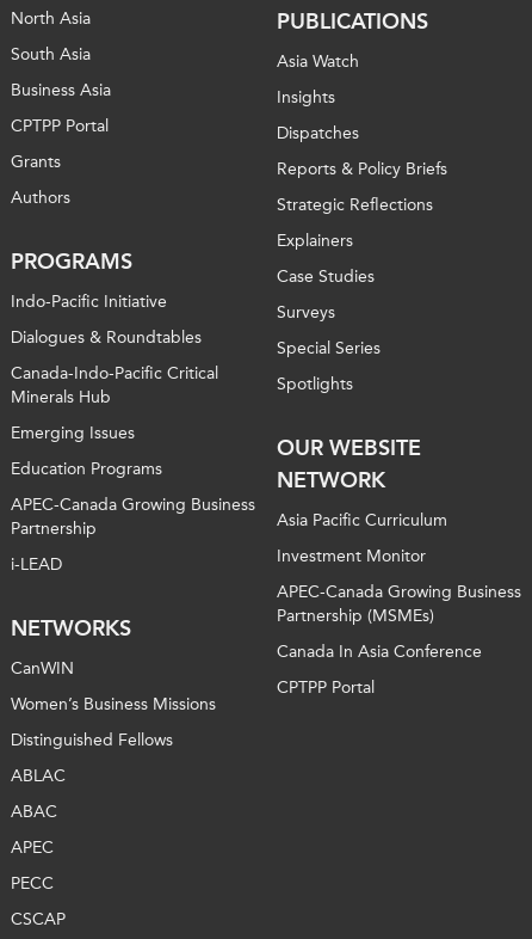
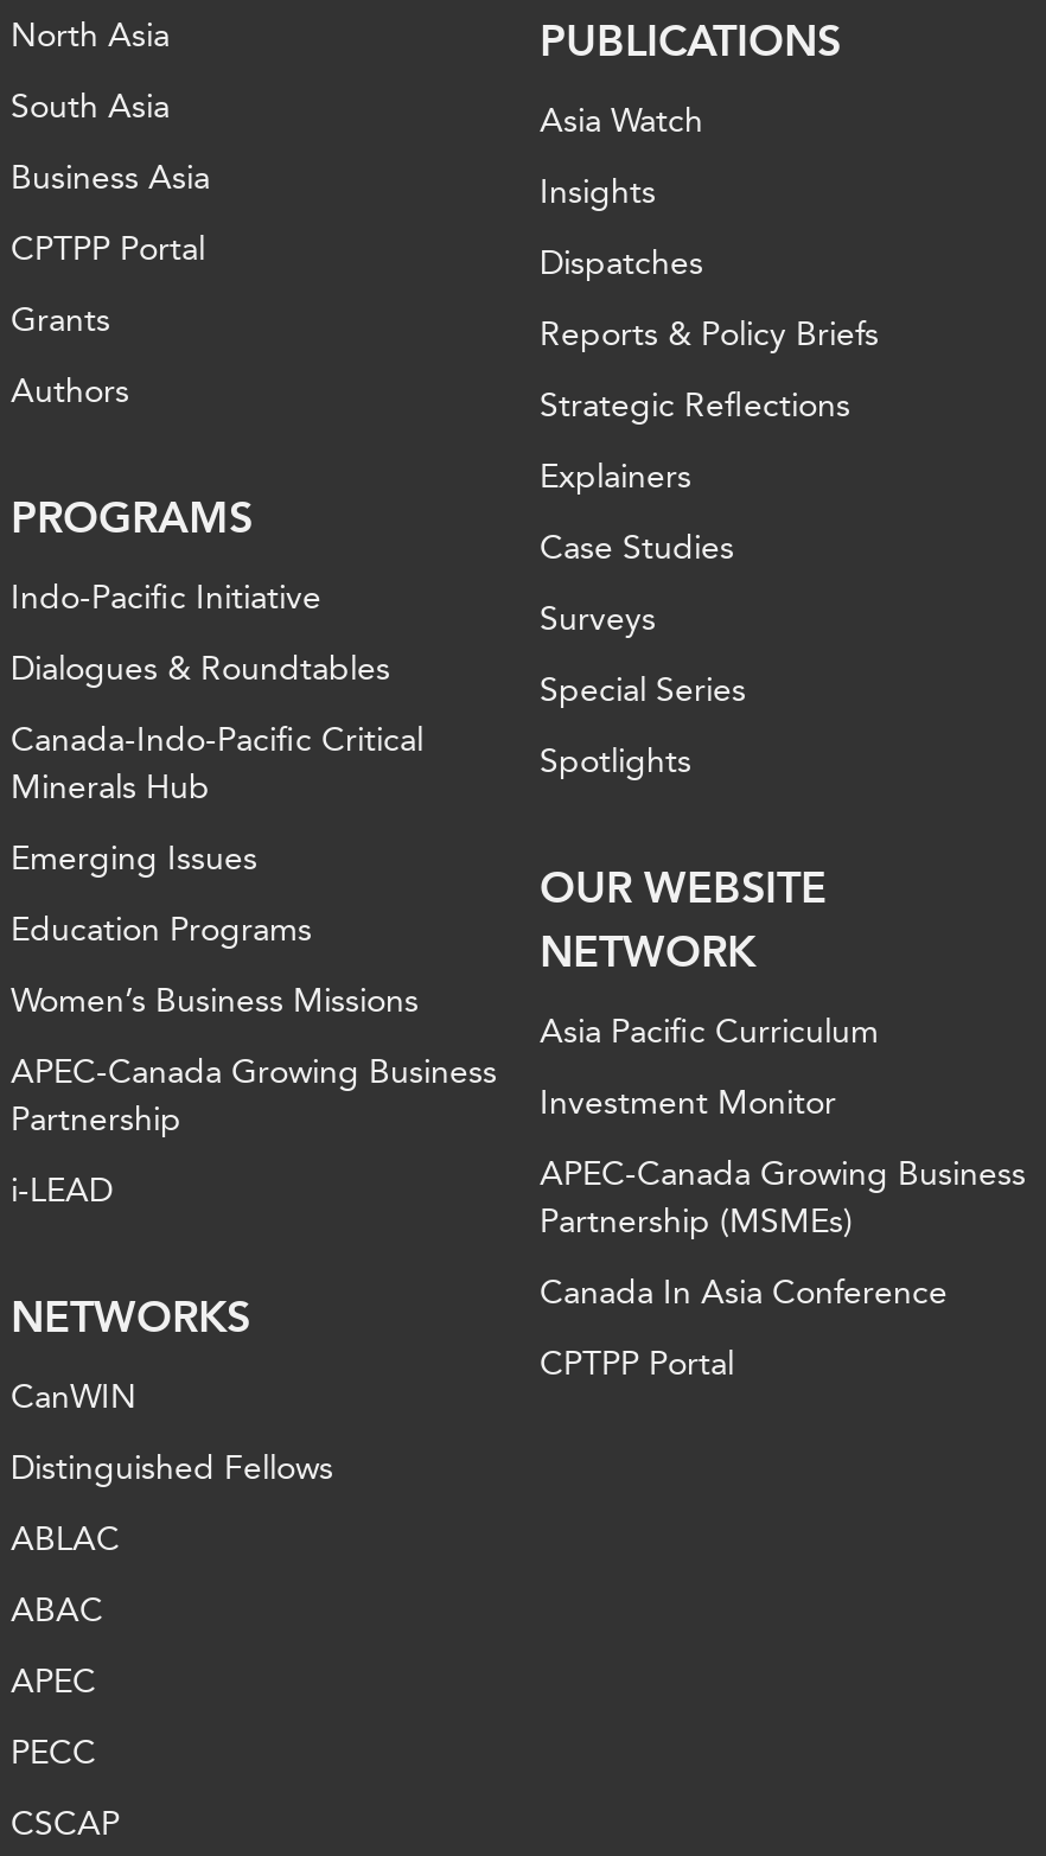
moved [11,495,255,679] -> [11,1052,497,1417]: APEC-Canada Growing Business | Partnership | i-LEAD | NETWORKS | CanWIN
moved [11,694,216,714] -> [11,981,419,1021]: Women’s Business Missions

